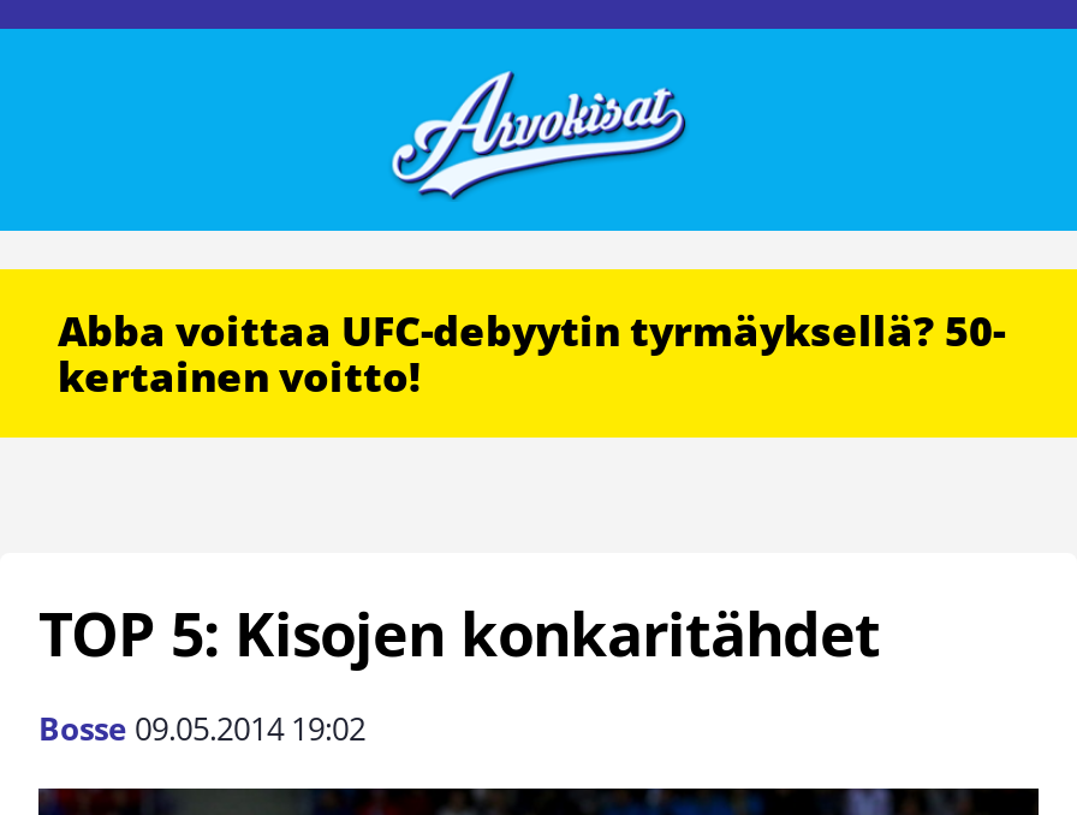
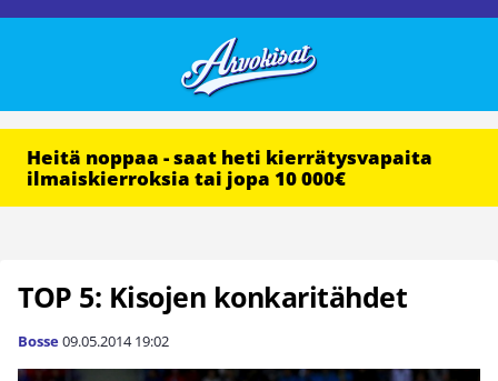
[58,303,1005,404] Abba voittaa UFC-debyytin tyrmäyksellä? 50- | kertainen voitto! -> [27,144,432,191] Heitä noppaa - saat heti kierrätysvapaita | ilmaiskierroksia tai jopa 10 000€

